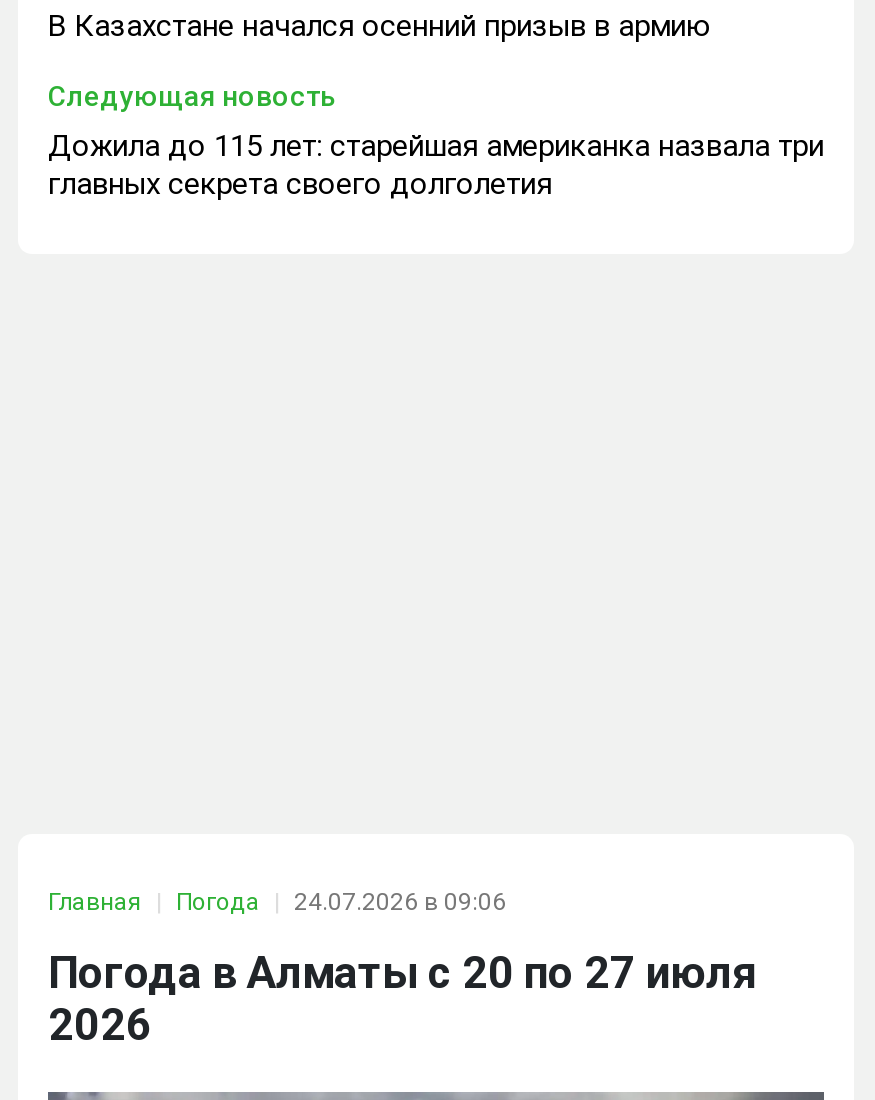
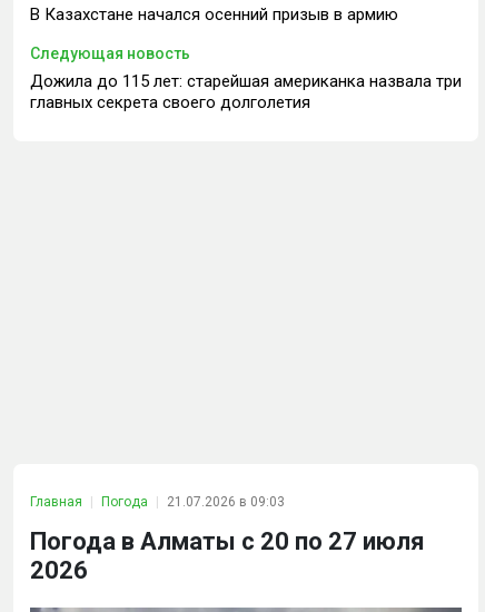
[48,888,506,916] Главная Погода 24.07.2026 в 09:06 -> [30,494,285,510] Главная Погода 21.07.2026 в 09:03

